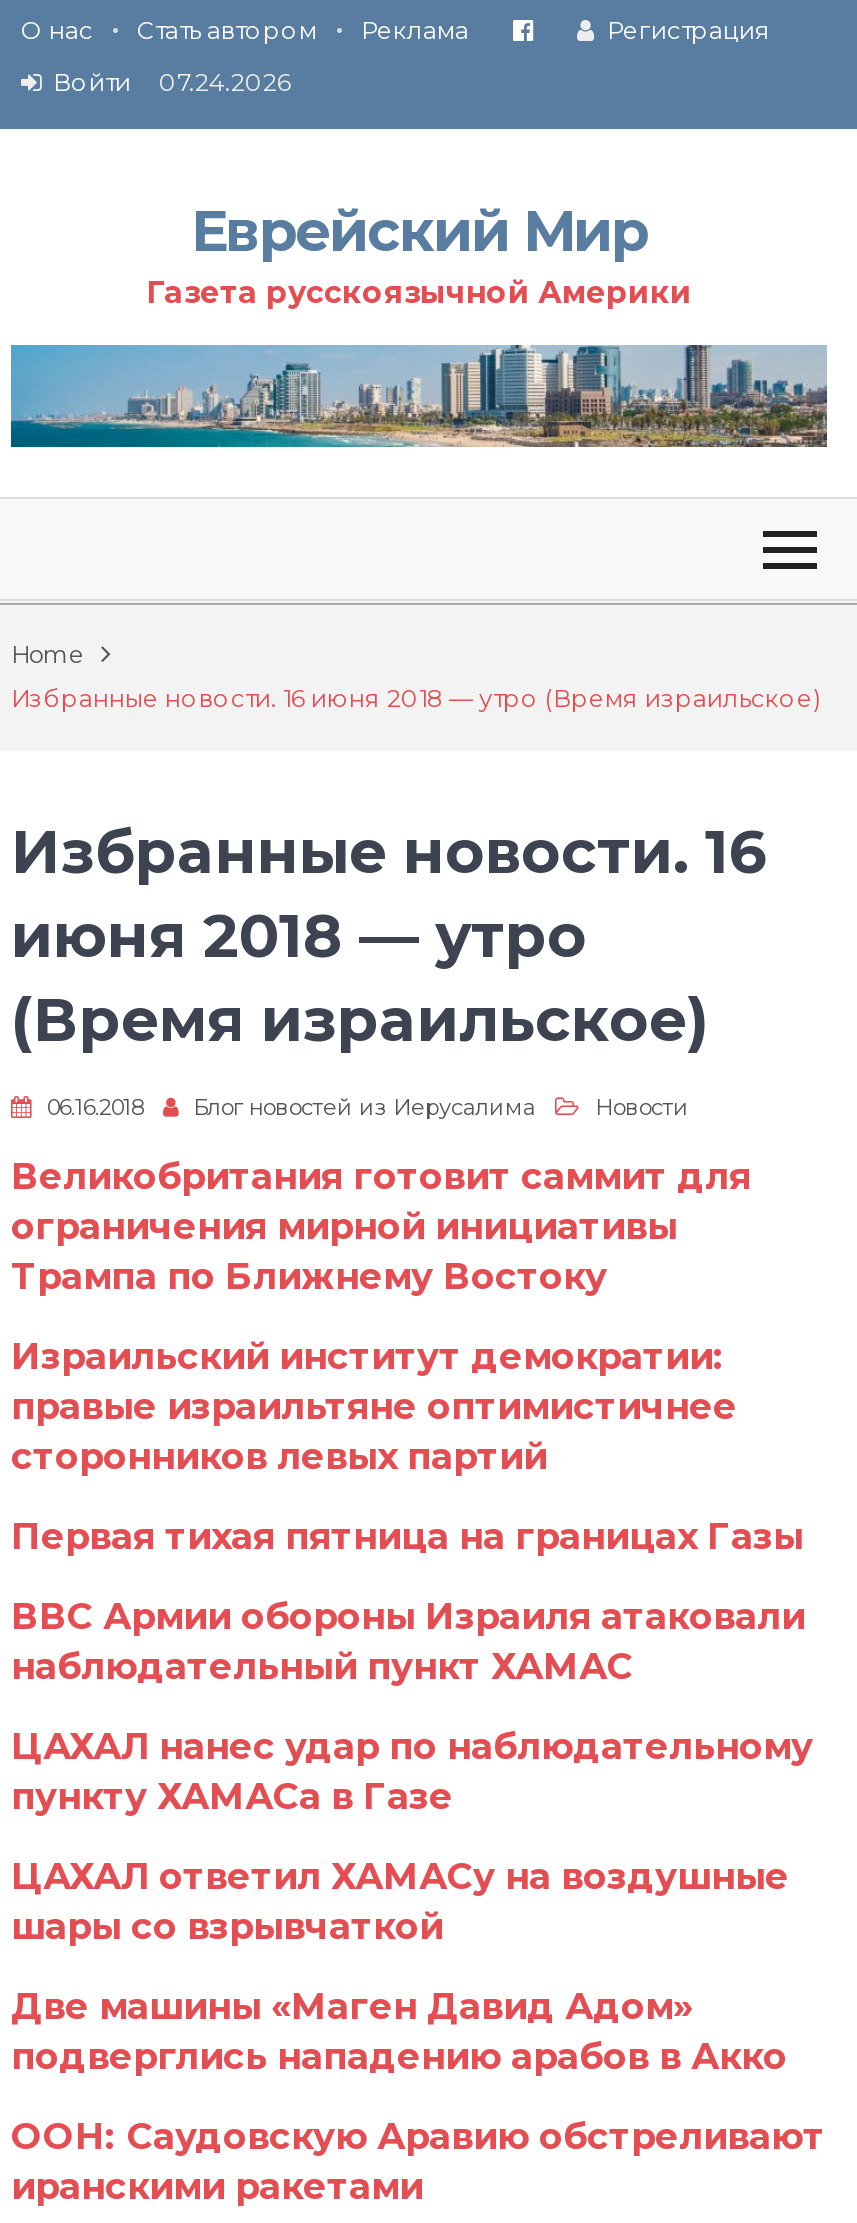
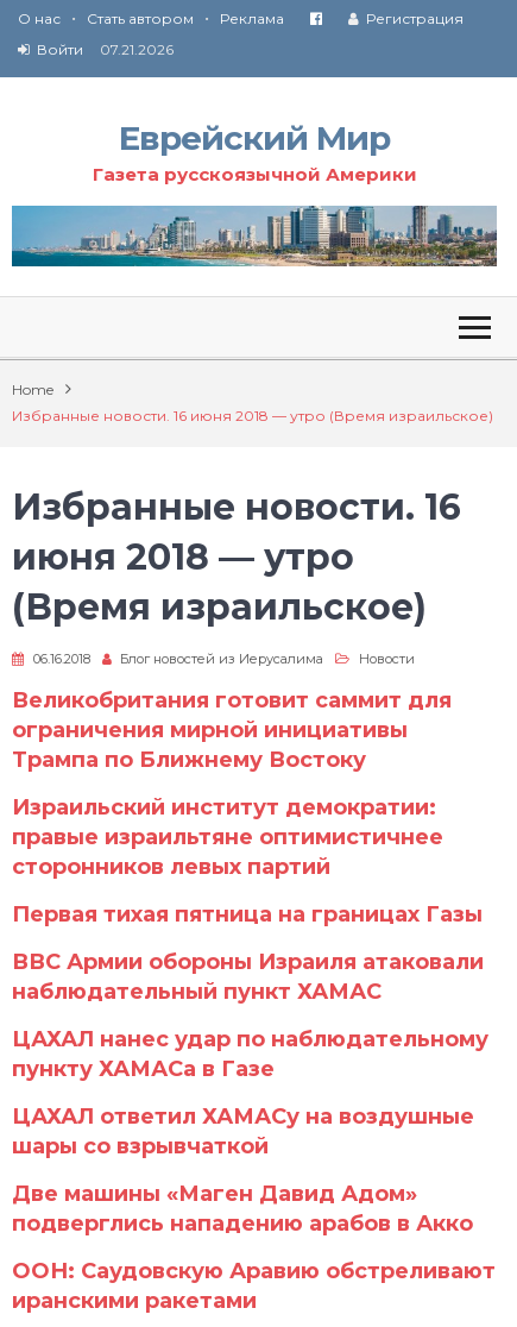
[53,67,291,97] Войти 07.24.2026 -> [37,40,174,58] Войти 07.21.2026

